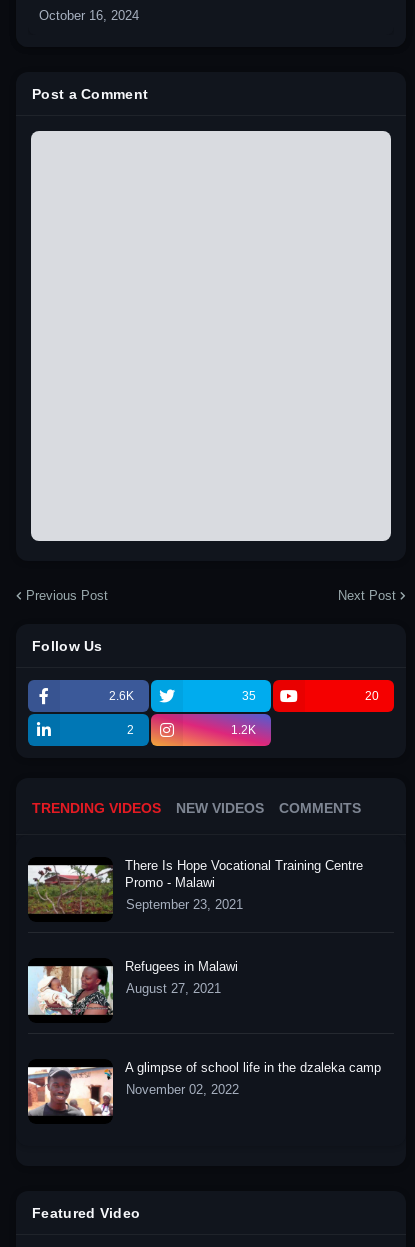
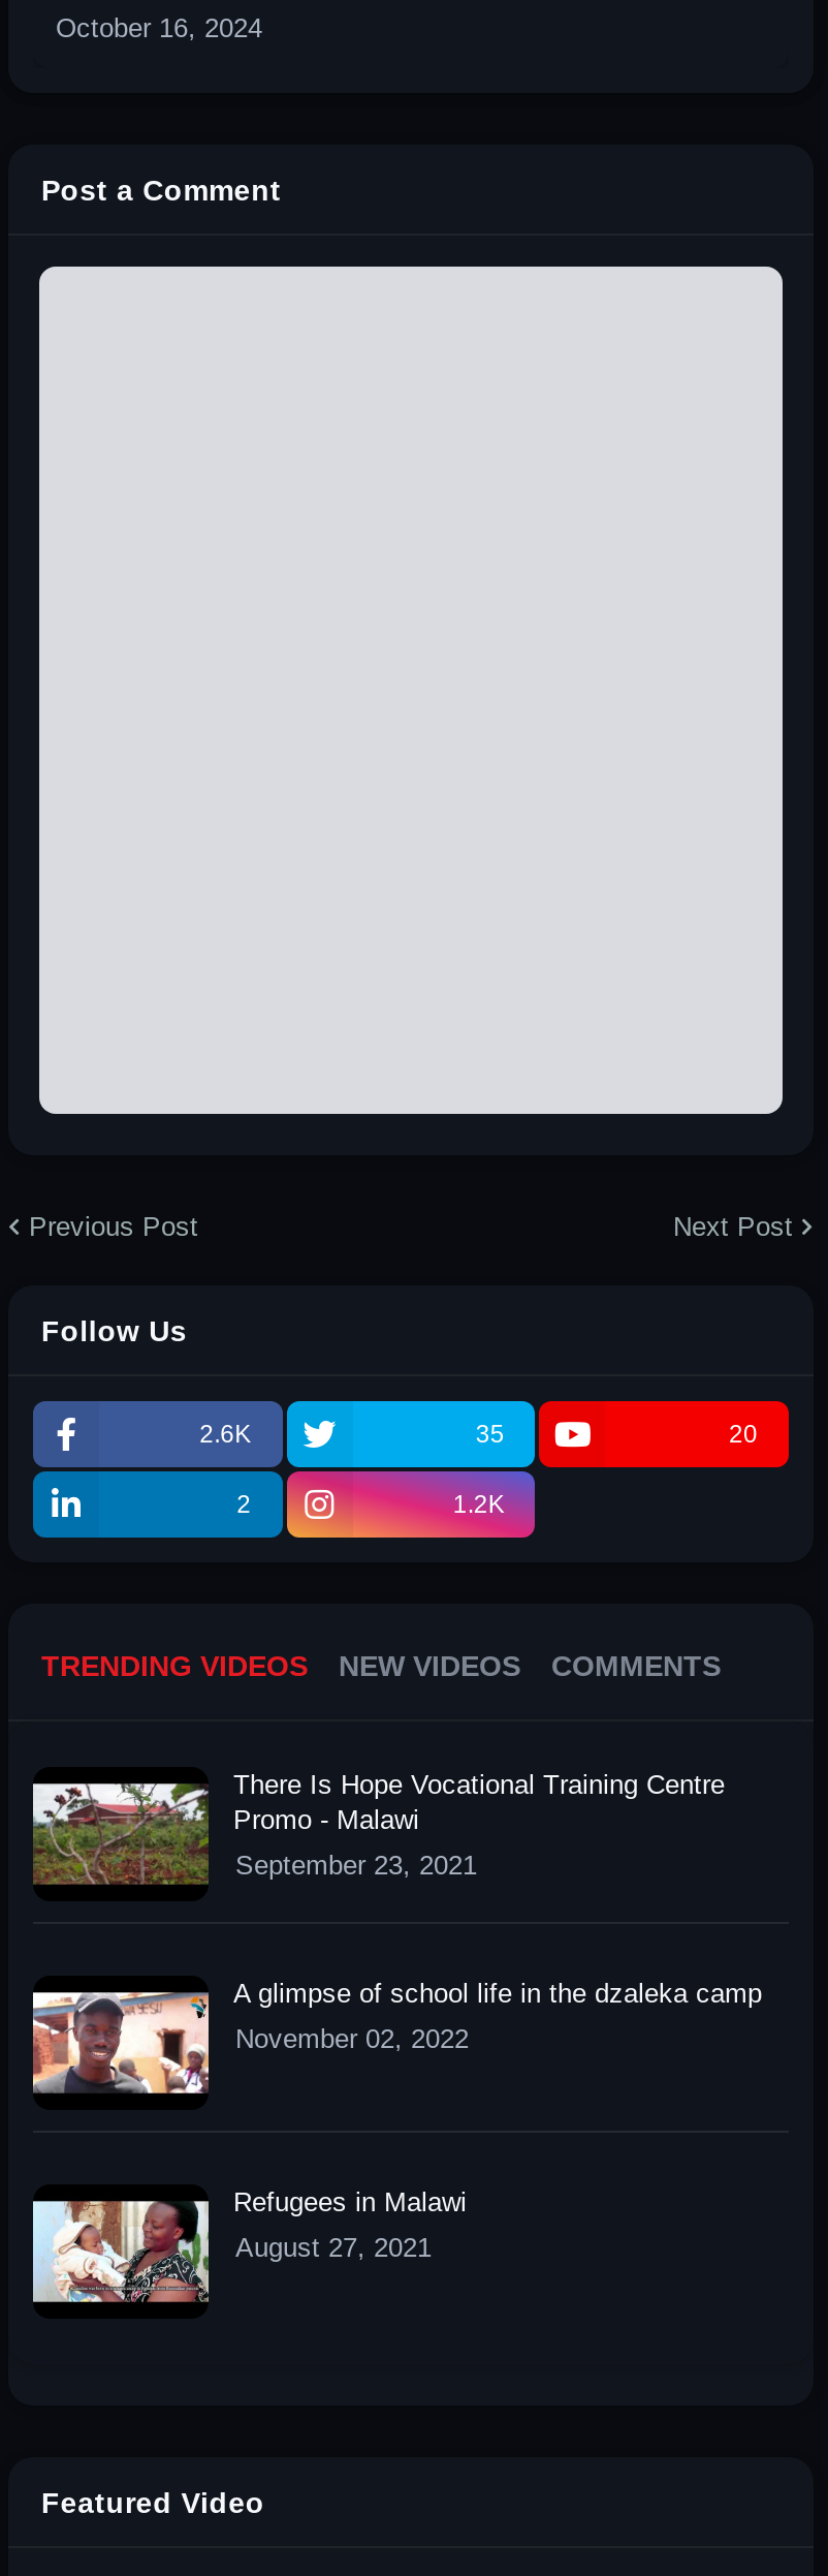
moved [27,959,238,1017] -> [31,2186,467,2306]: [image] | Refugees in Malawi | August 27, 2021
moved [27,1060,381,1117] -> [31,1978,762,2096]: [image] | A glimpse of school life in the dzaleka camp | November 02, 2022

